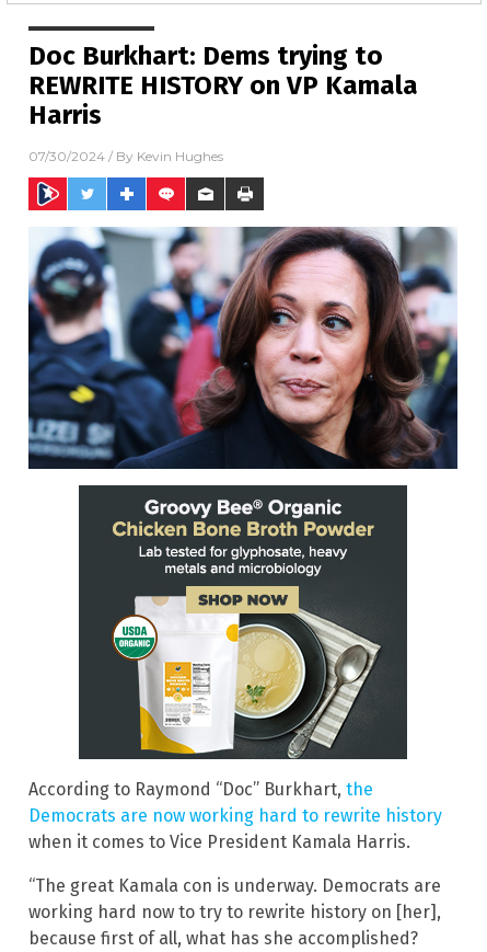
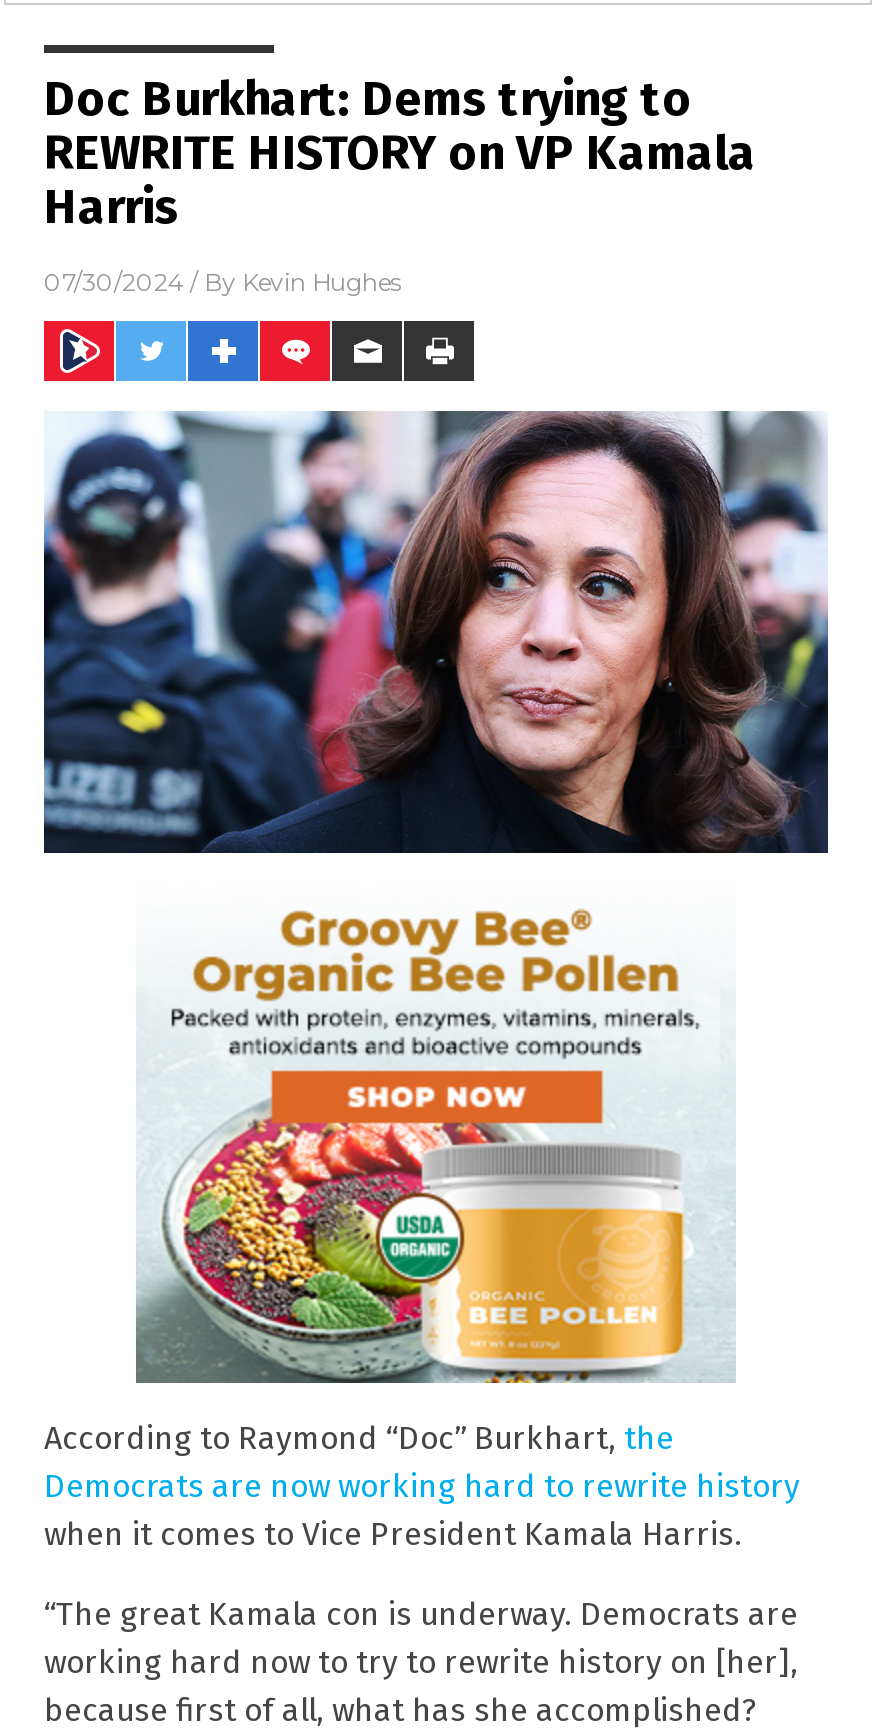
[78,484,408,760] [image] -> [136,883,736,1385] [image]

